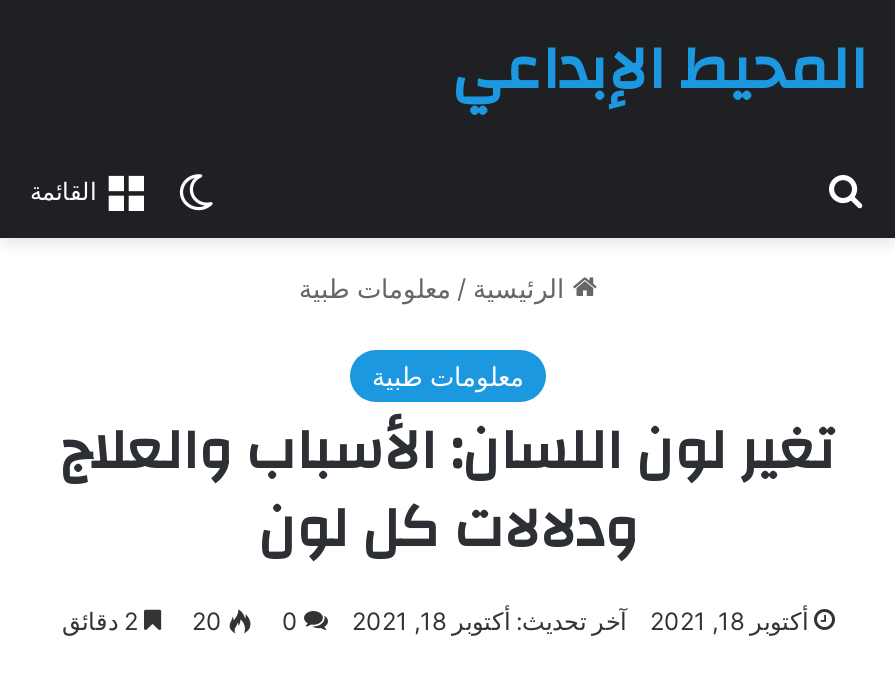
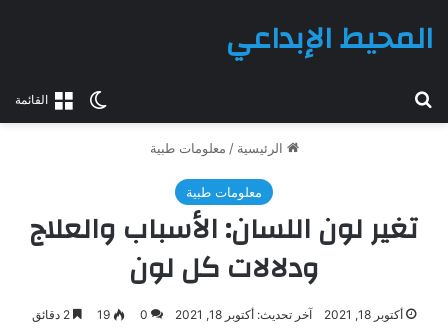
[192,606,222,636] 20 -> [97,307,110,322] 19

